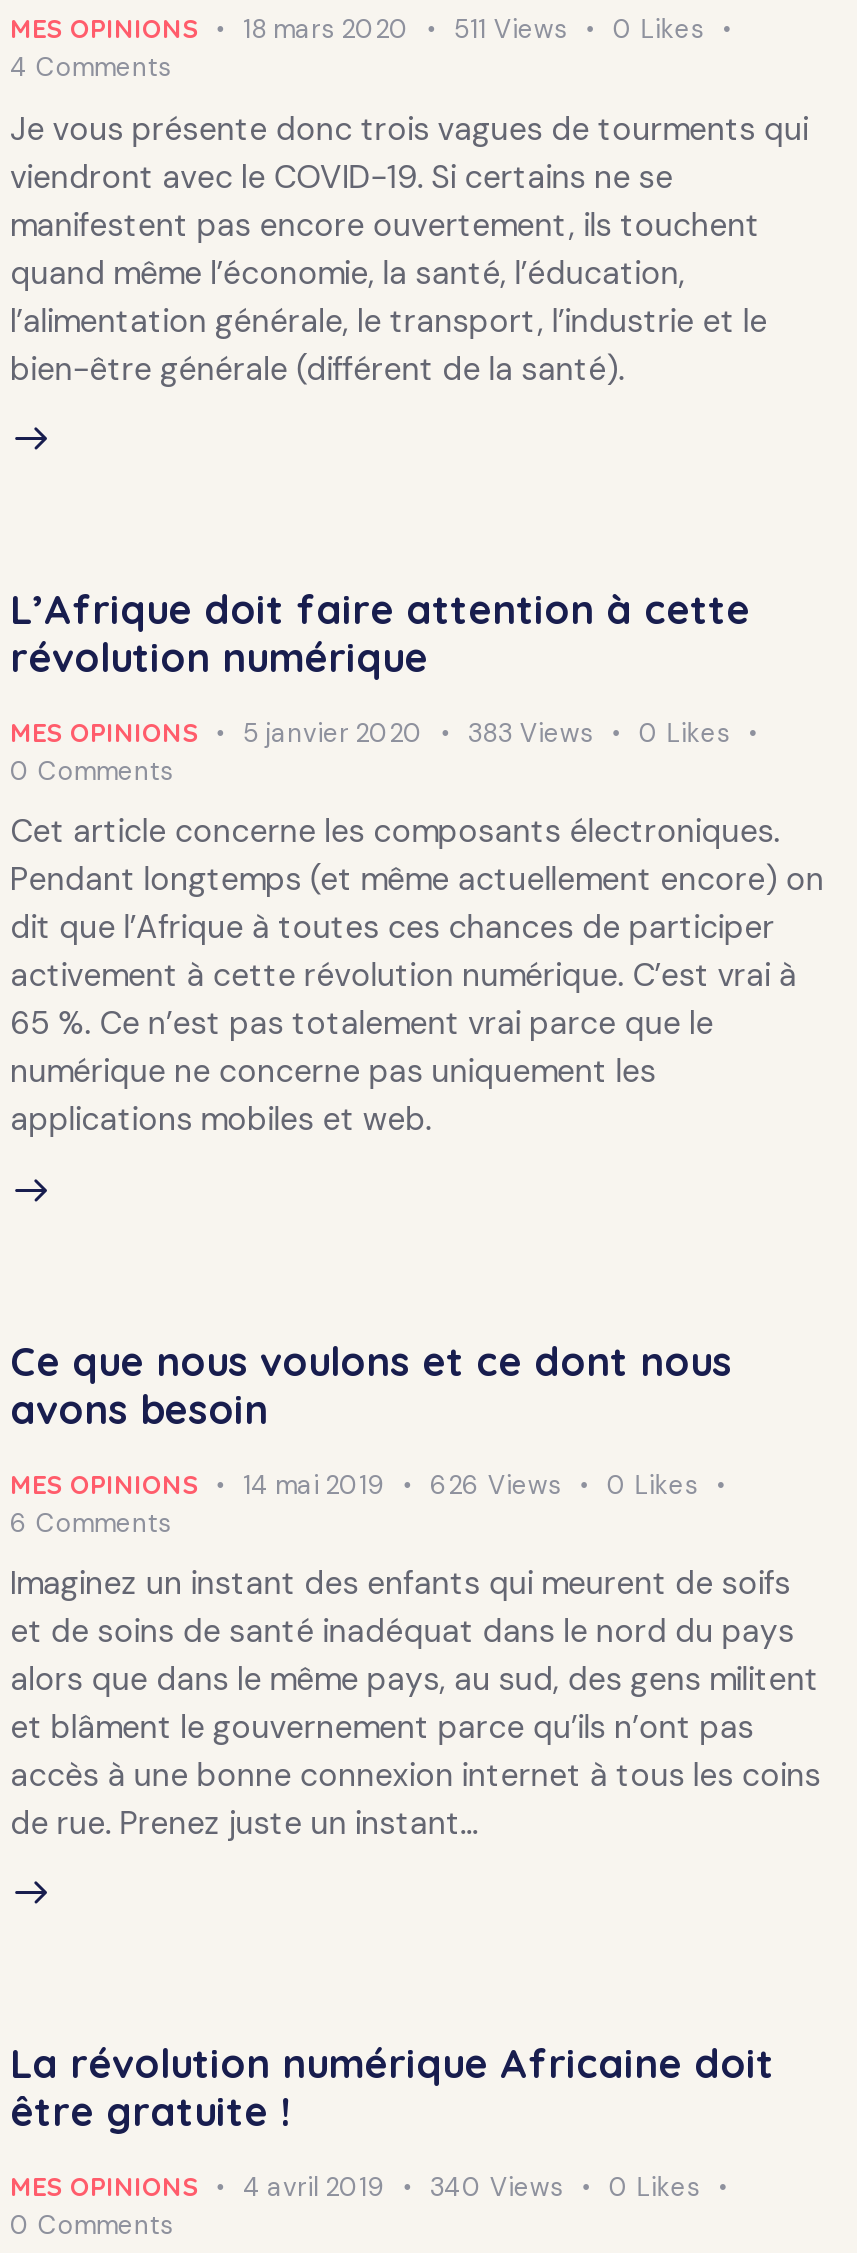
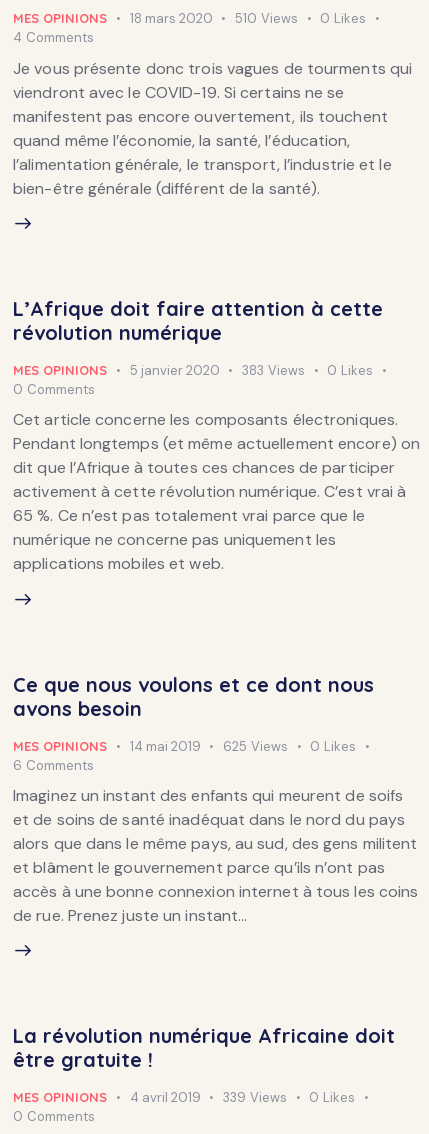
[454,12,568,46] 511 Views -> [235,10,298,27] 510 Views
[430,1467,562,1501] 626 Views -> [223,738,288,755] 625 Views
[430,2171,564,2205] 340 Views -> [223,1089,287,1106] 339 Views

